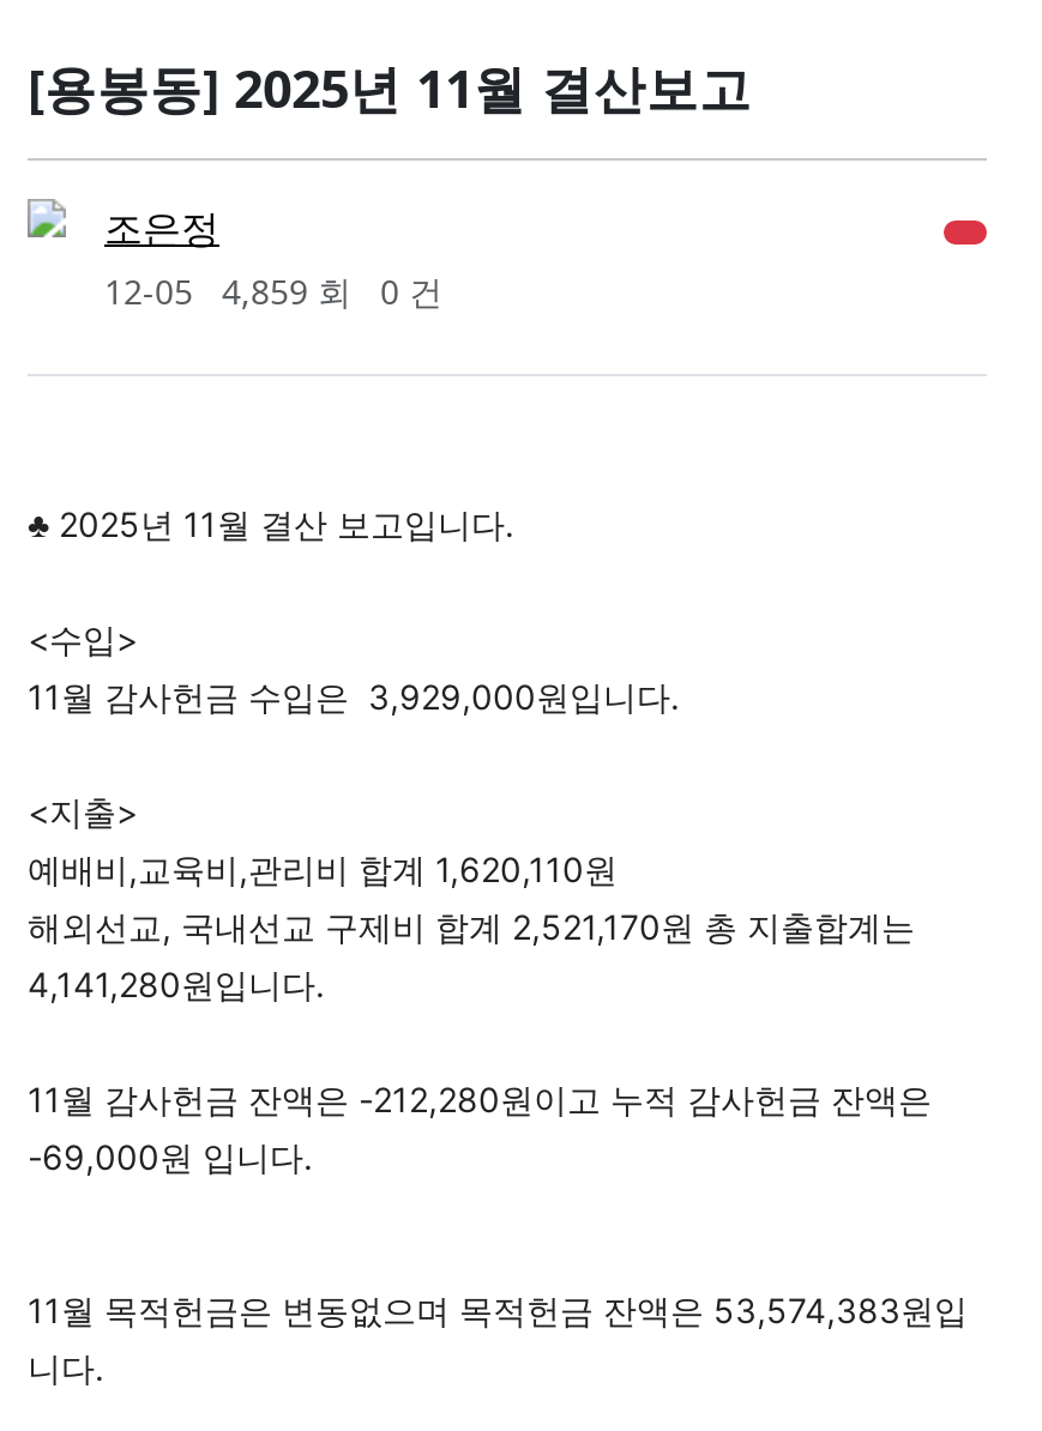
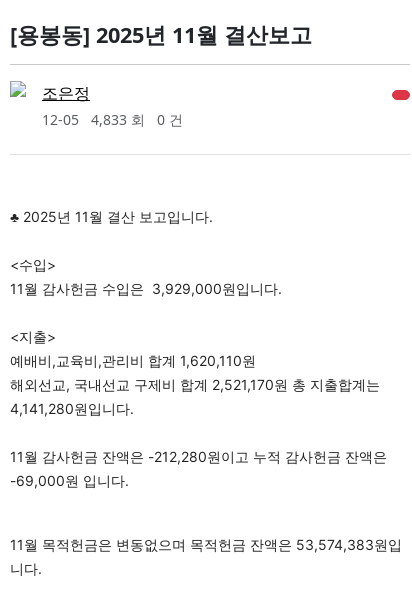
[104,268,442,314] 12-05 4,859 회 0 건 -> [42,110,183,129] 12-05 4,833 회 0 건

